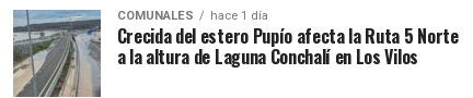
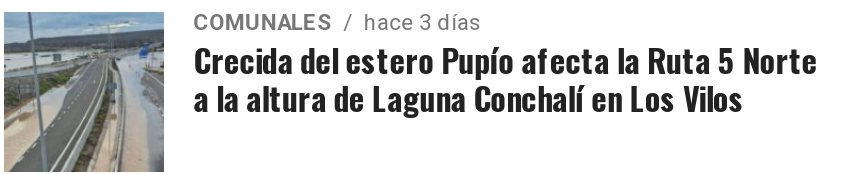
[117,9,268,23] COMUNALES hace 1 día -> [193,11,481,37] COMUNALES hace 3 días

